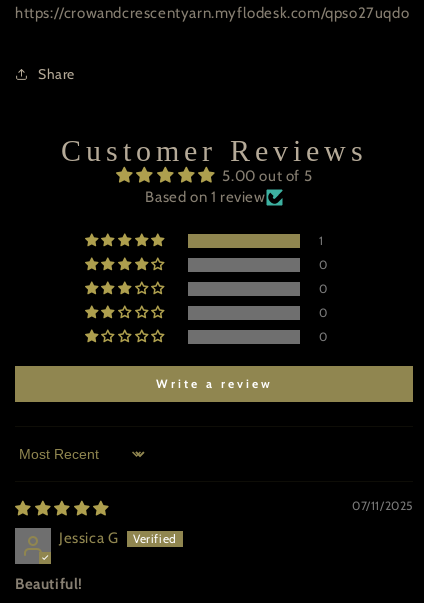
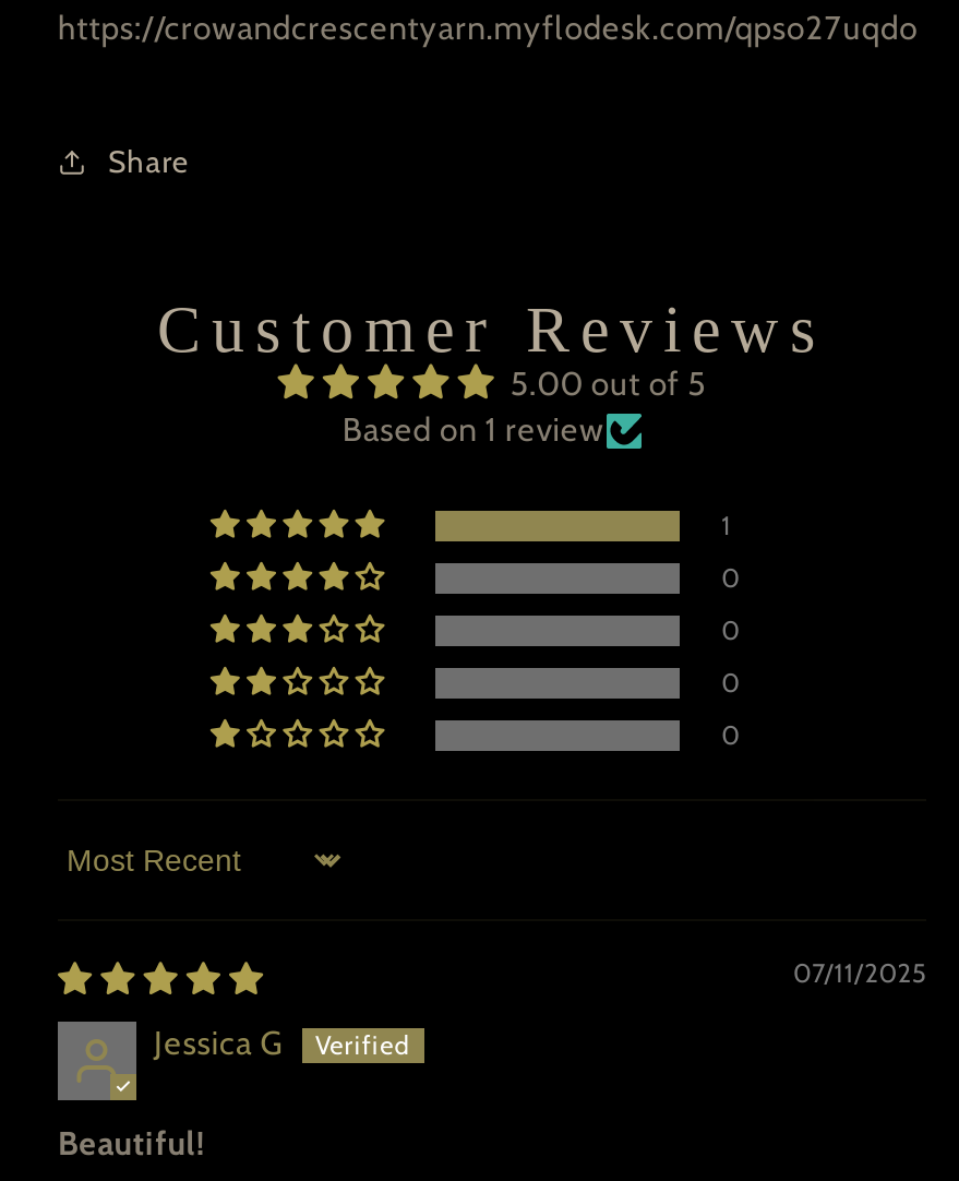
[155,376,272,391] Write a review -> none

